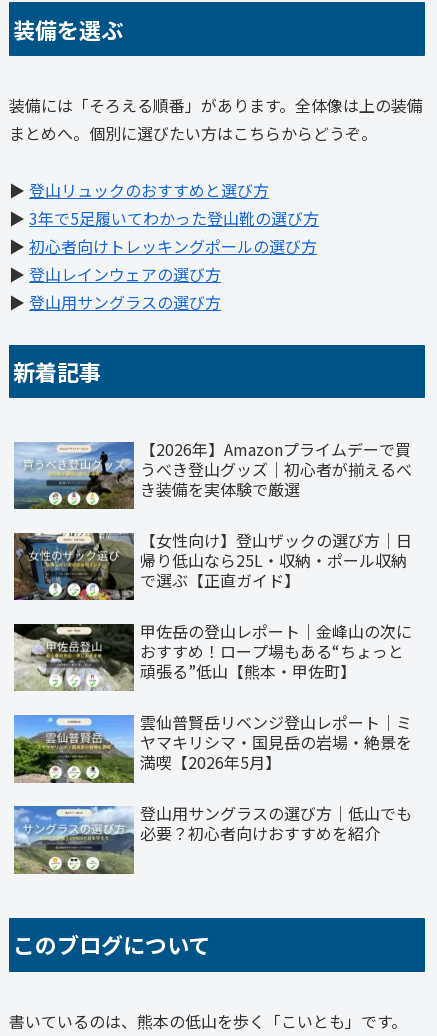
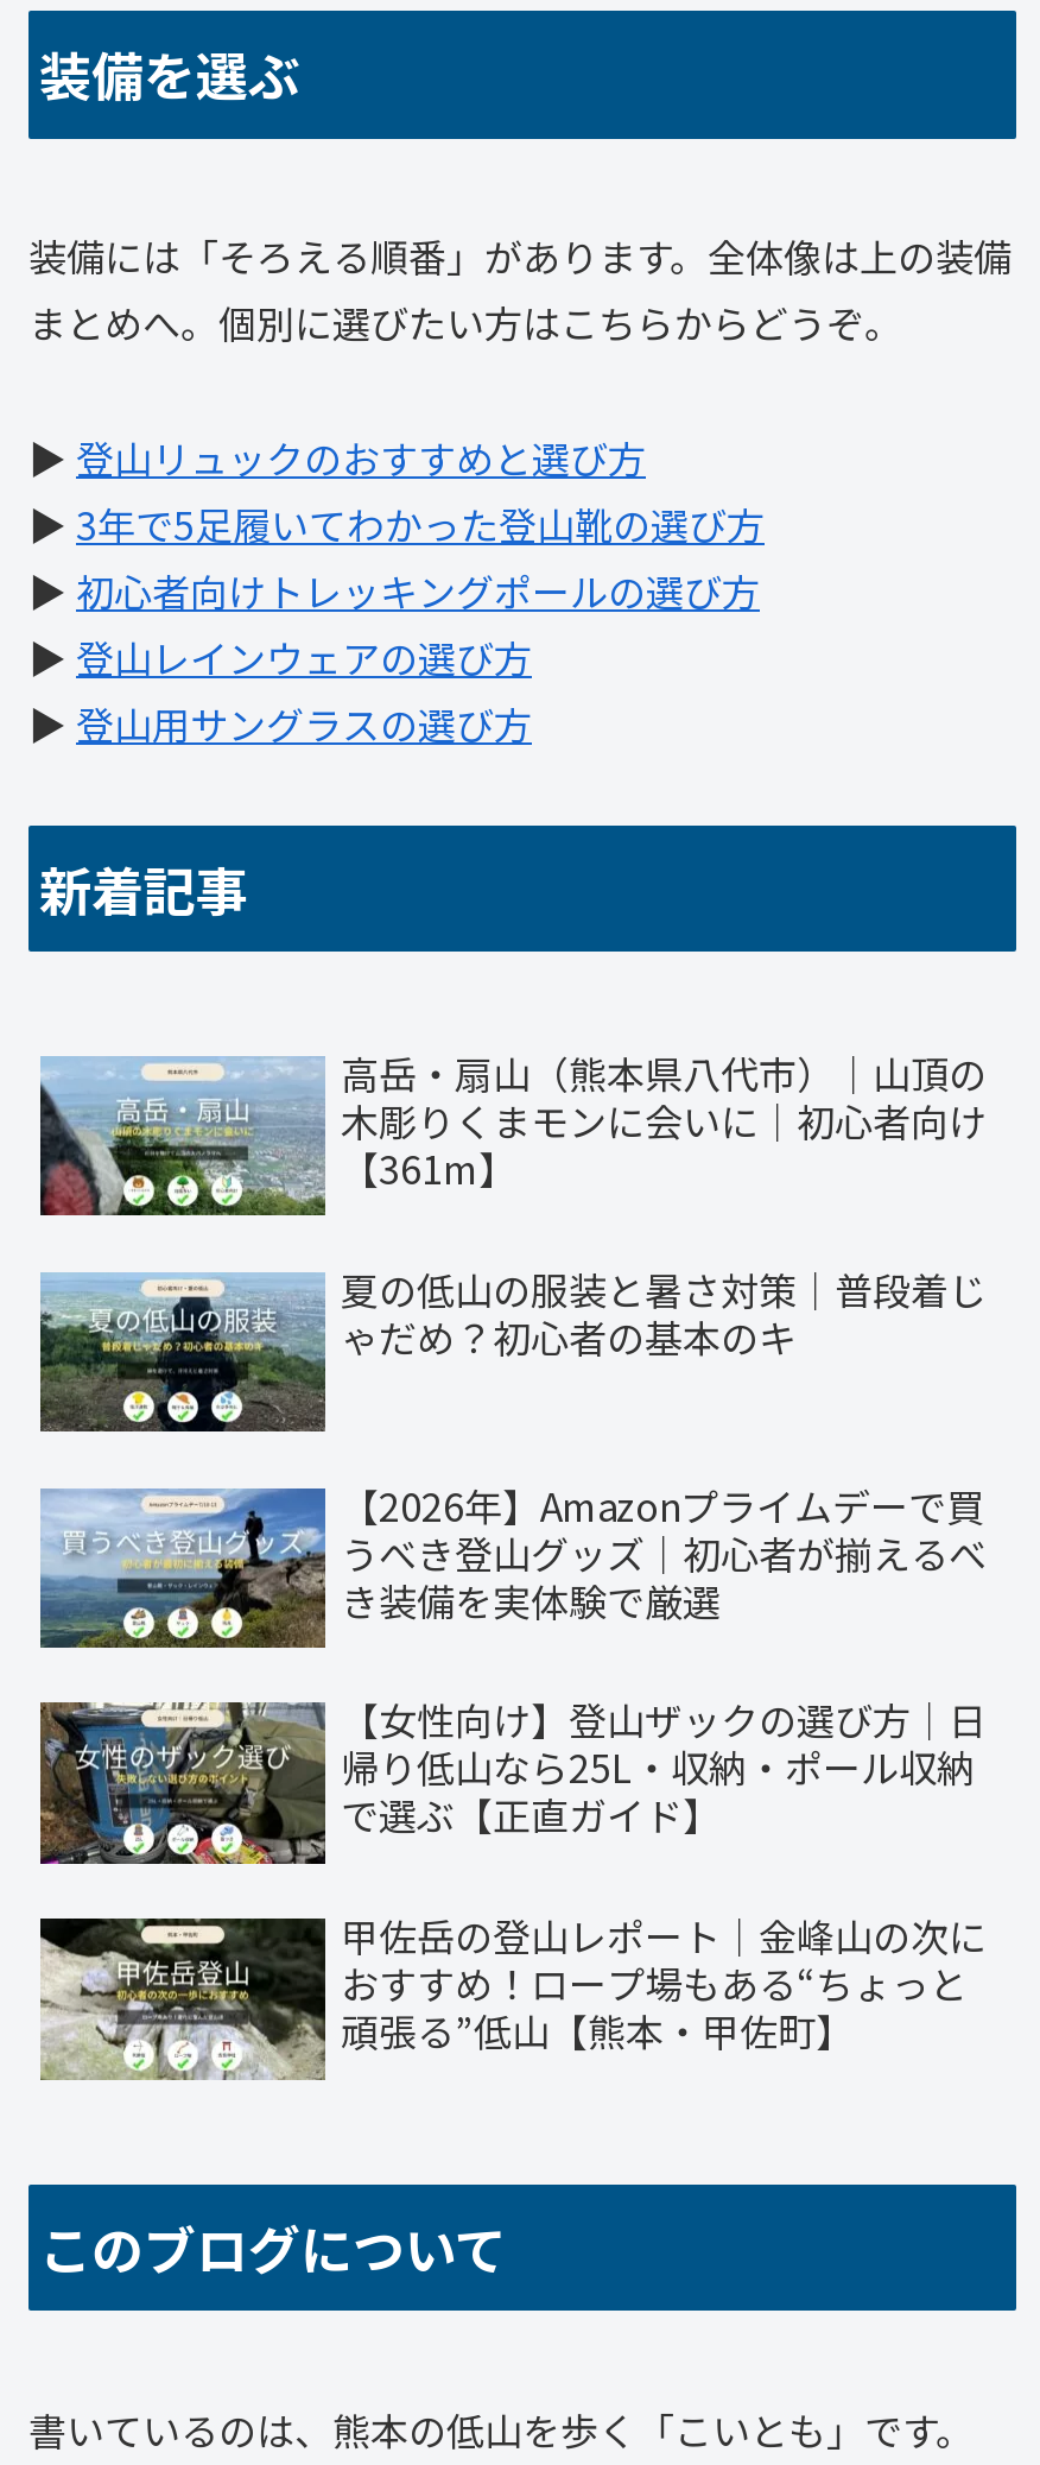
none -> [38,1044,987,1365] [image] | 高岳・扇山（熊本県八代市）｜山頂の | 木彫りくまモンに会いに｜初心者向け | 【361m】 | 夏の低山の服装と暑さ対策｜普段着じ | ゃだめ？初心者の基本のキ
none -> [40,1272,323,1434] [image]
moved [13,437,412,683] -> [38,1476,987,2060]: [image] | 【2026年】Amazonプライムデーで買 | うべき登山グッズ｜初心者が揃えるべ | ... | おすすめ！ロープ場もある“ちょっと | 頑張る”低山【熊本・甲佐町】
[13,710,412,845] [image] | 雲仙普賢岳リベンジ登山レポート｜ミ | ヤマキリシマ・国見岳の岩場・絶景を | 満喫【2026年5月】 | 登山用サングラスの選び方｜低山でも | 必要？初心者向けおすすめを紹介 -> none
[13,805,134,874] [image] -> none

